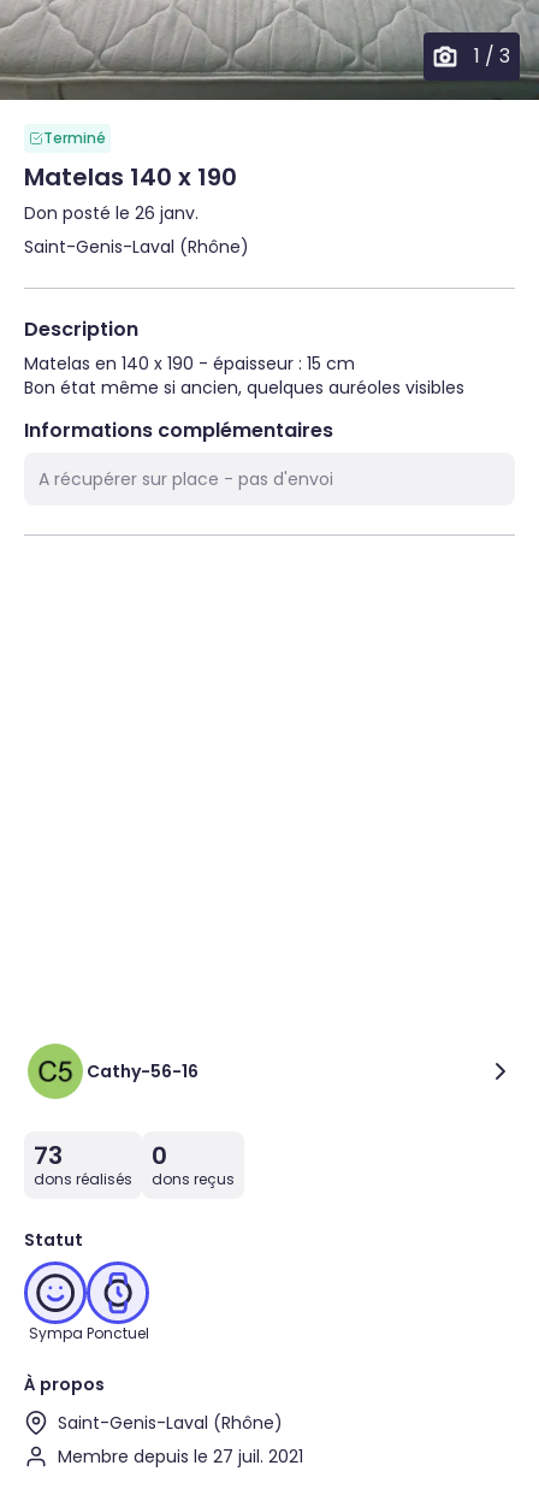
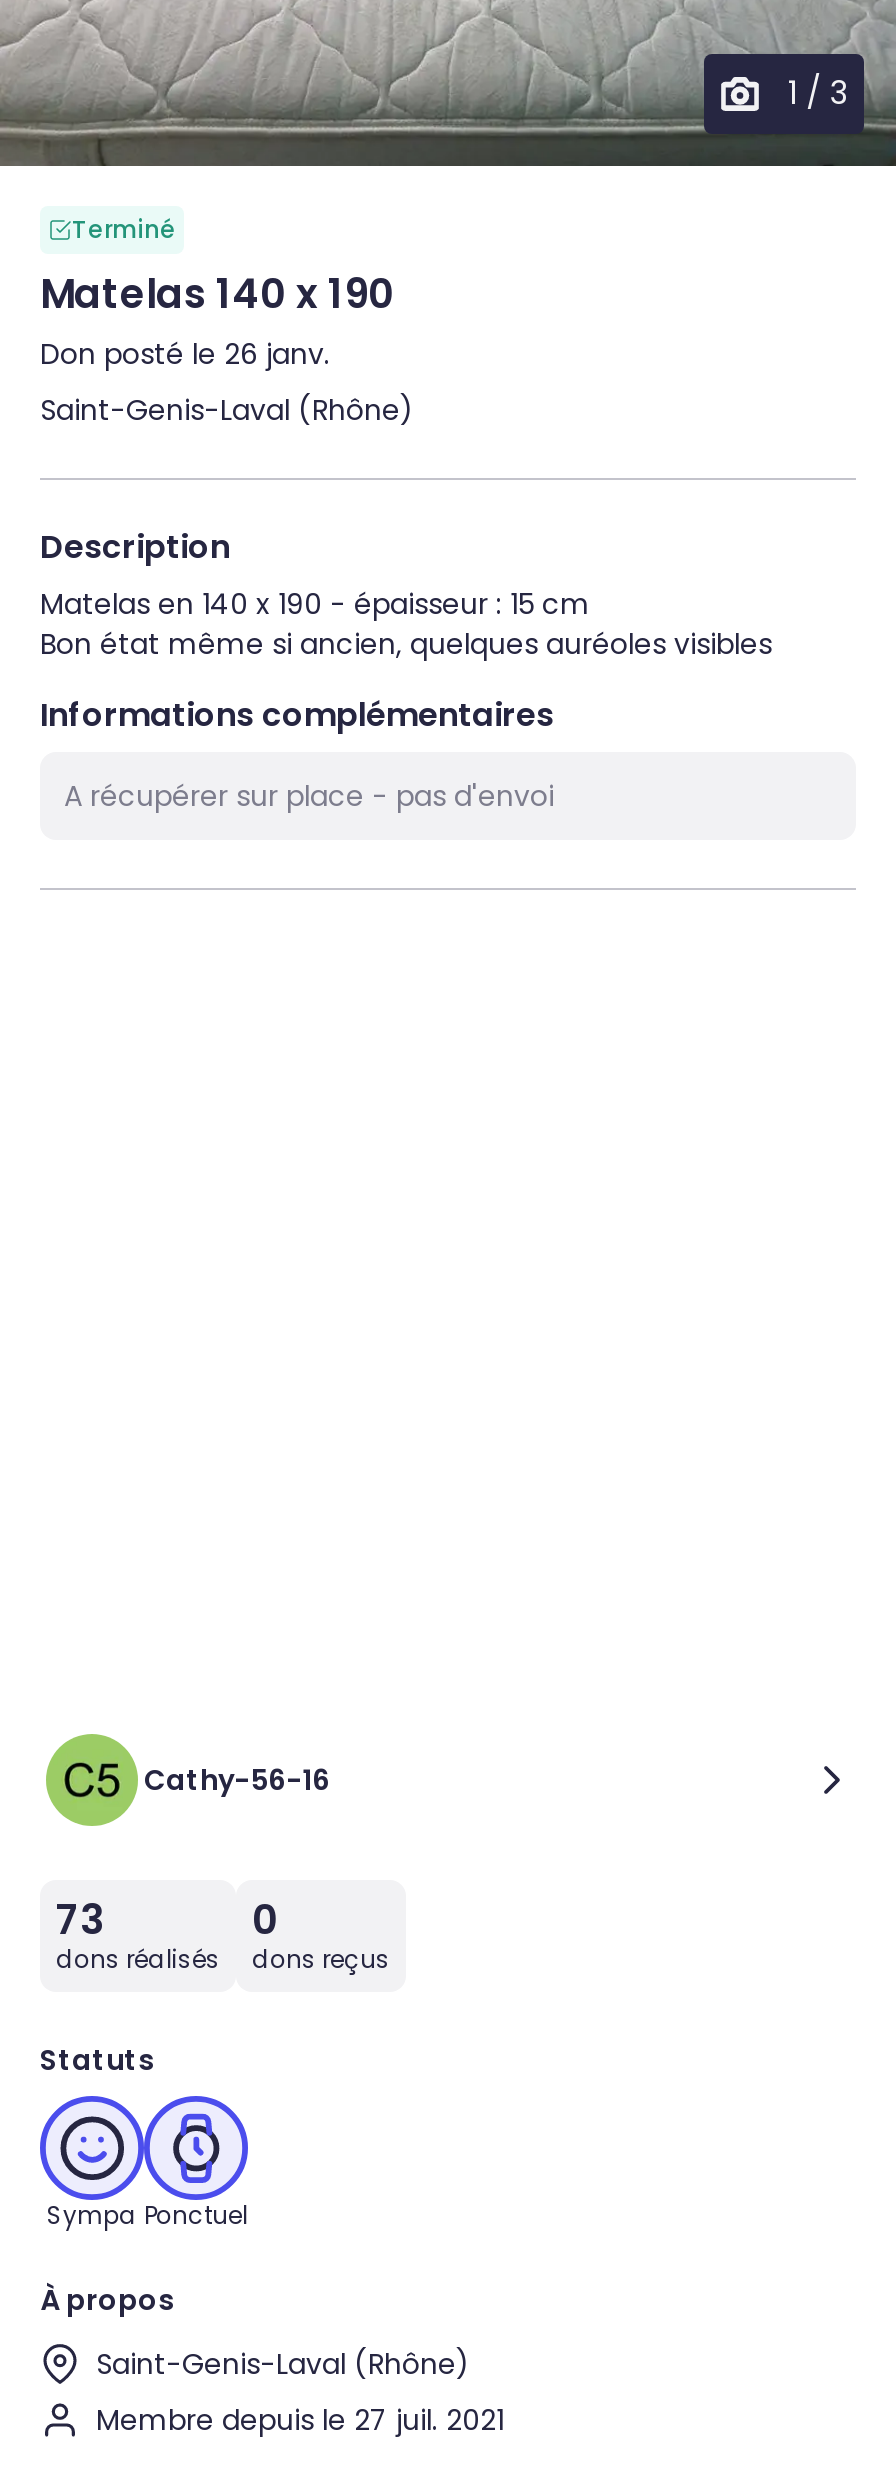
[24,1228,83,1252] Statut -> [40,2040,154,2080] Statuts

